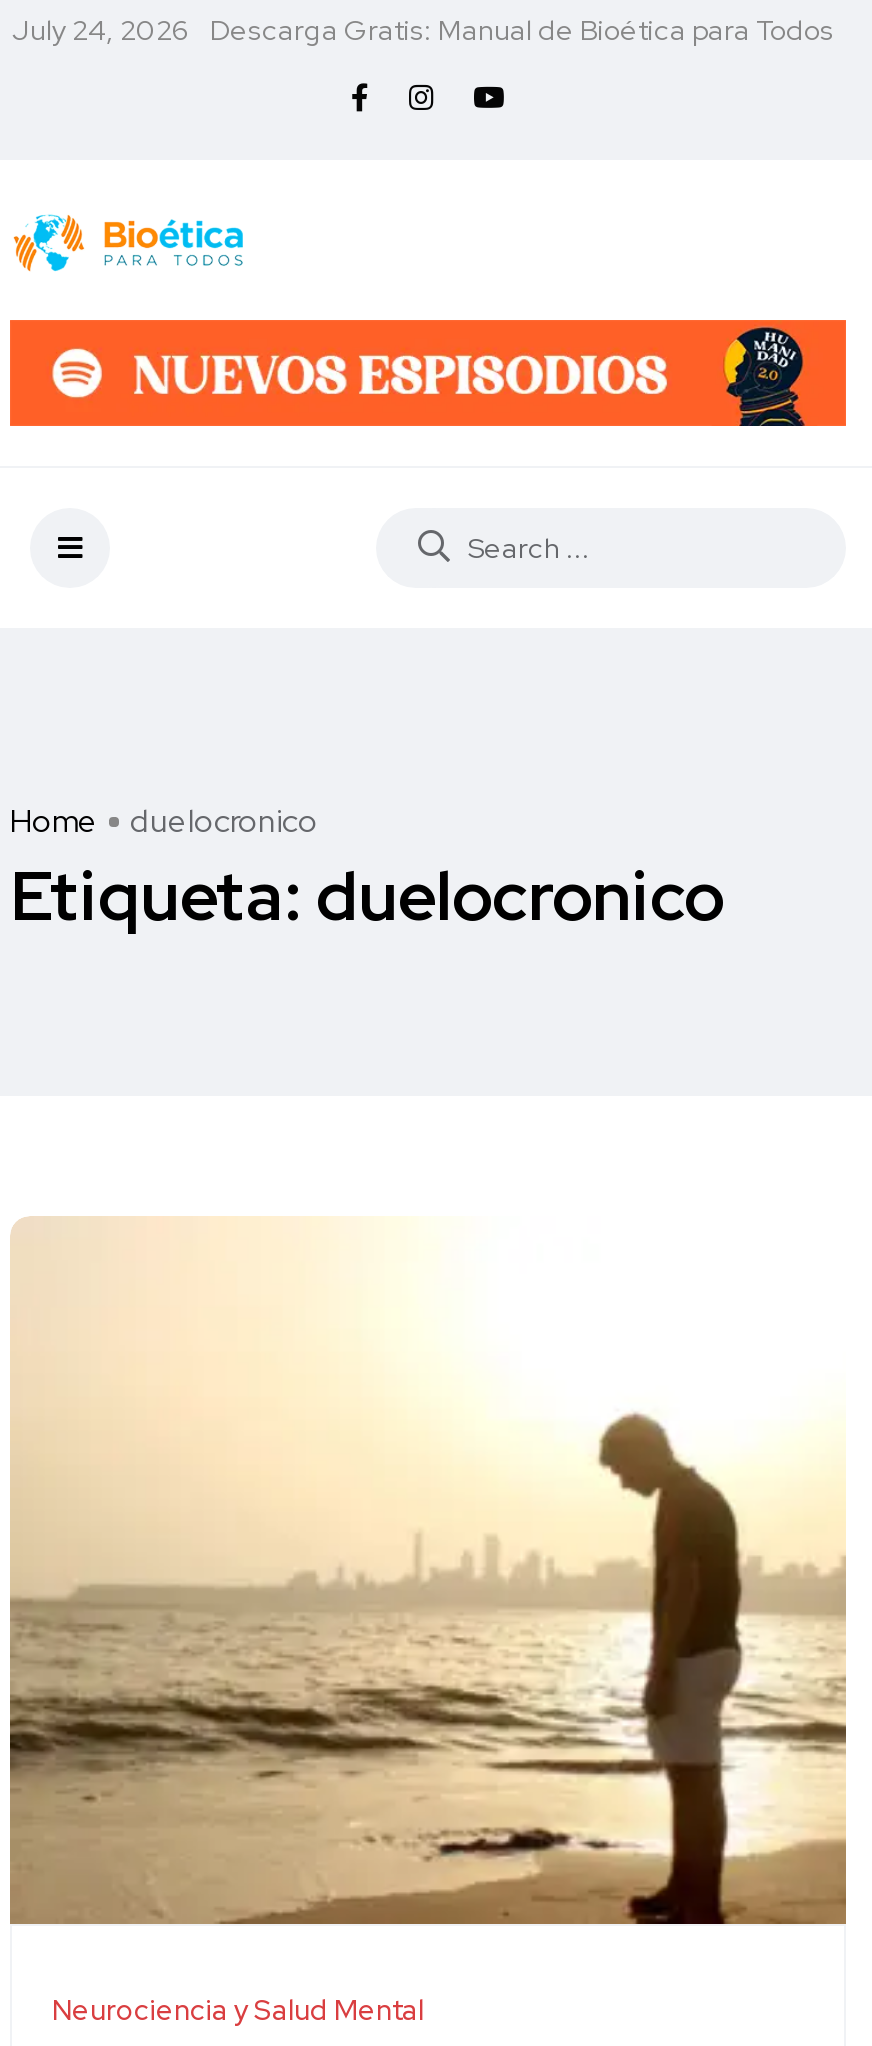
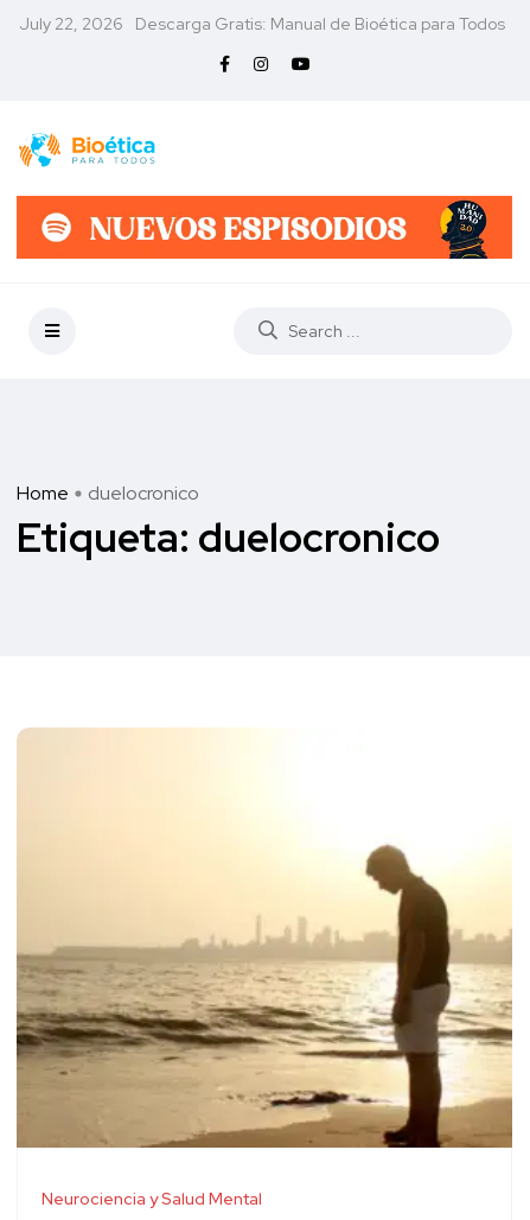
[12,12,834,48] July 24, 2026 Descarga Gratis: Manual de Bioética para Todos -> [18,13,505,34] July 22, 2026 Descarga Gratis: Manual de Bioética para Todos

